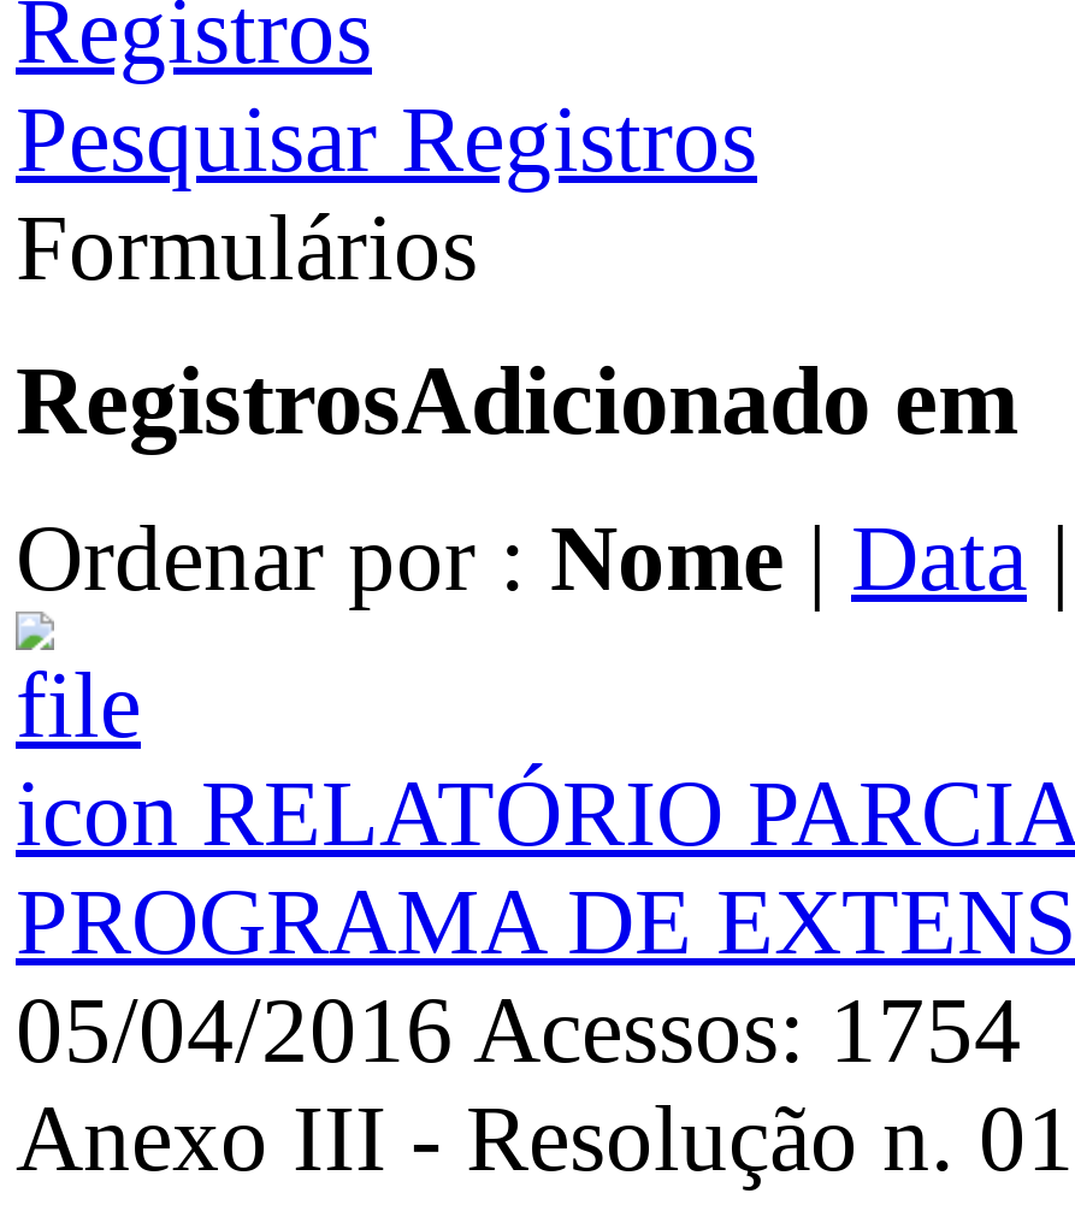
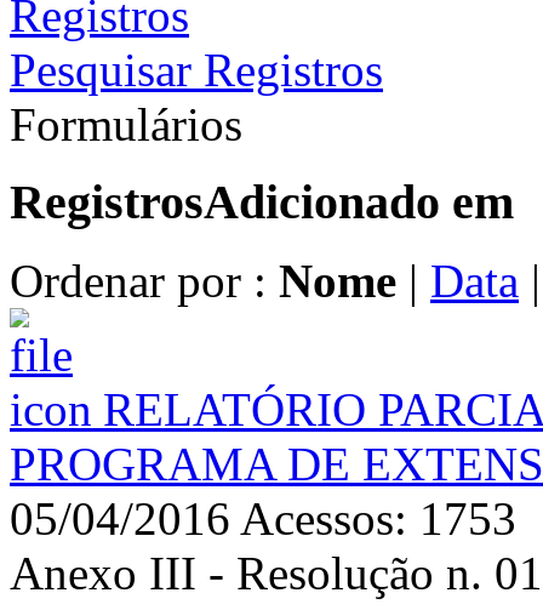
[16,978,1022,1081] 05/04/2016 Acessos: 1754 -> [10,493,516,545] 05/04/2016 Acessos: 1753

